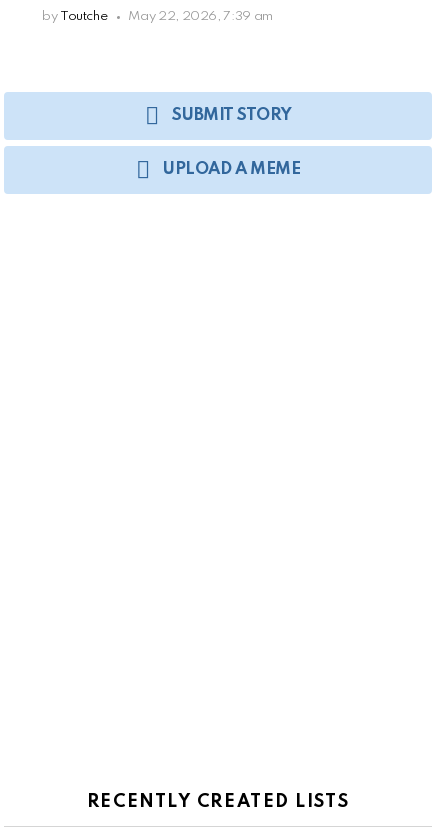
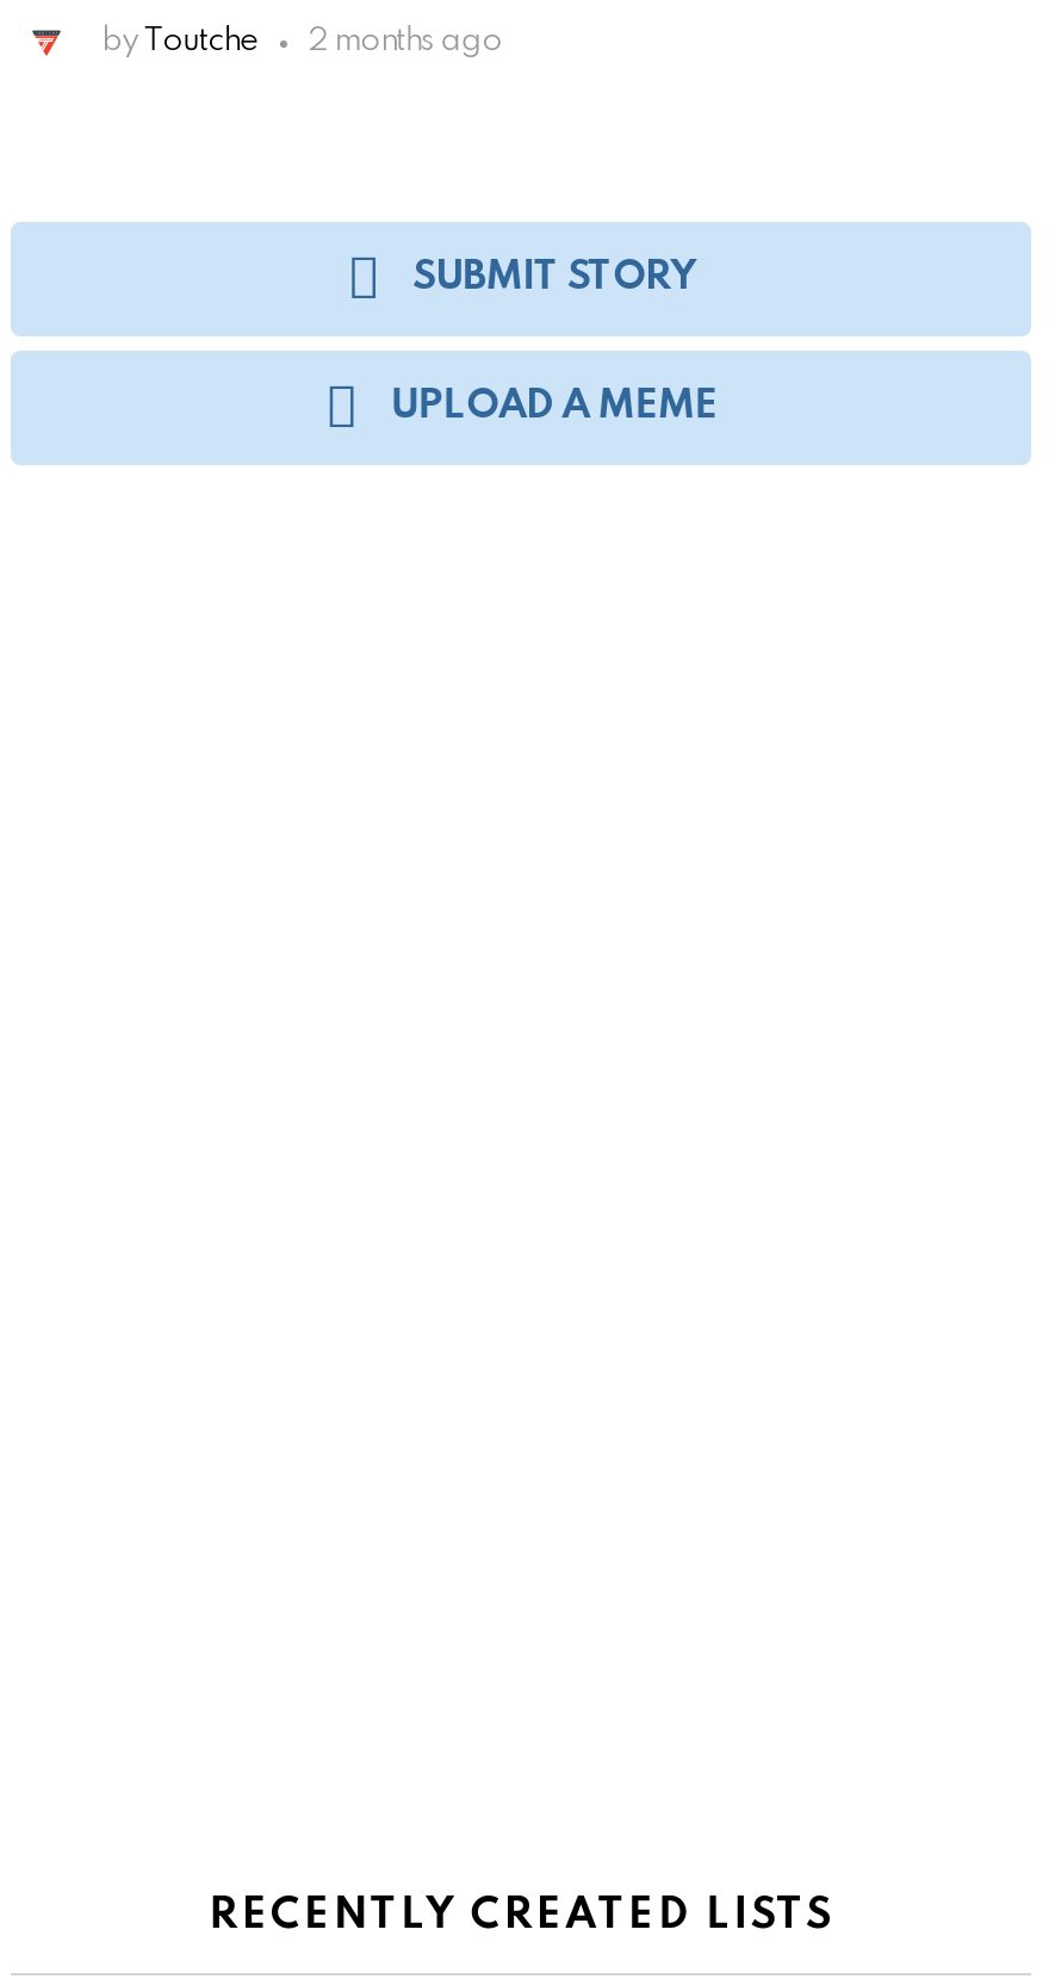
[42,10,273,23] by Toutche May 22, 2026, 7:39 am -> [101,27,502,58] by Toutche 2 months ago

